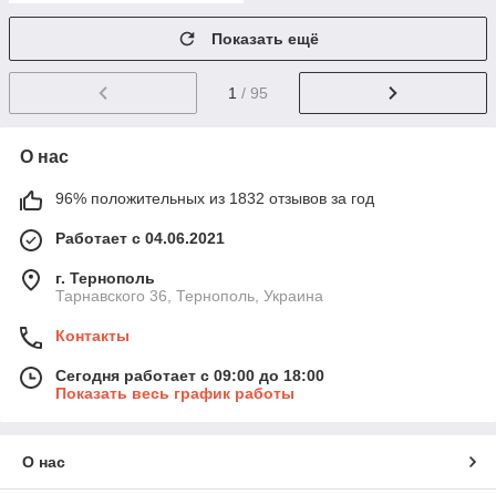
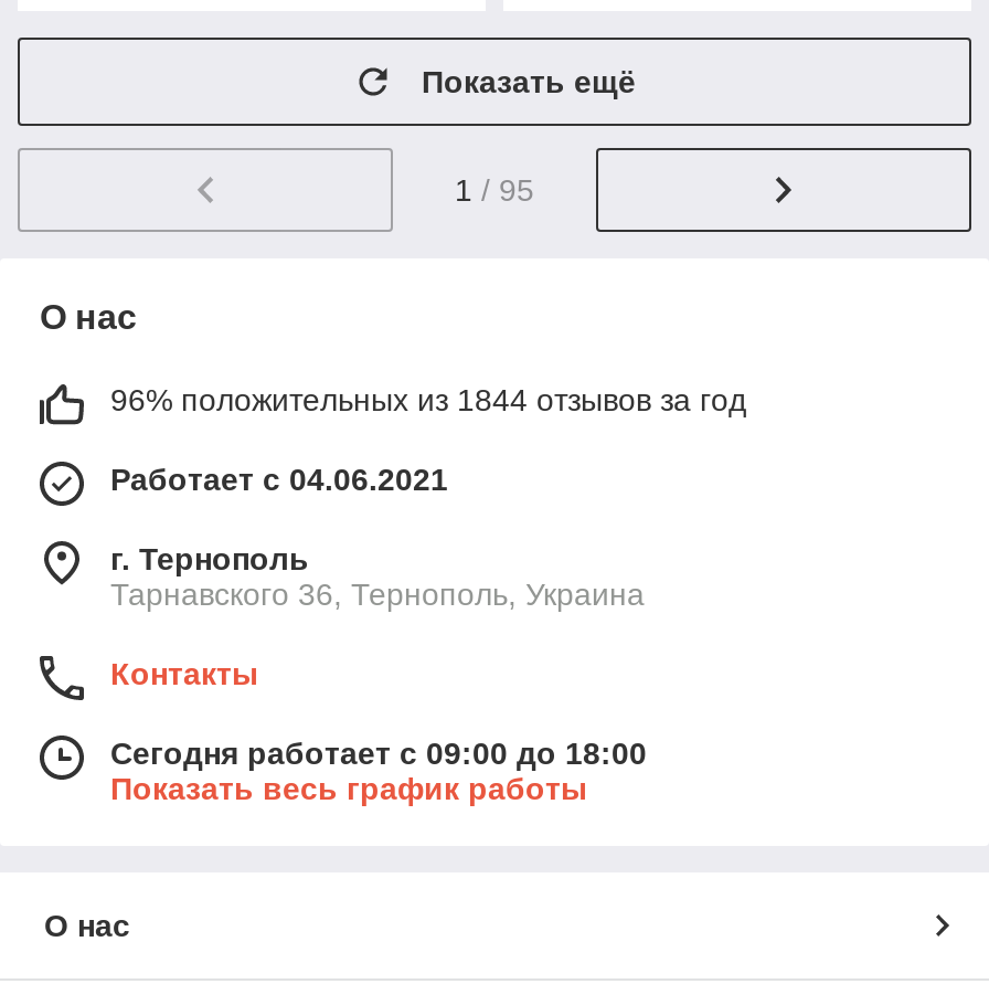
[55,190,374,207] 96% положительных из 1832 отзывов за год -> [110,383,746,418] 96% положительных из 1844 отзывов за год

